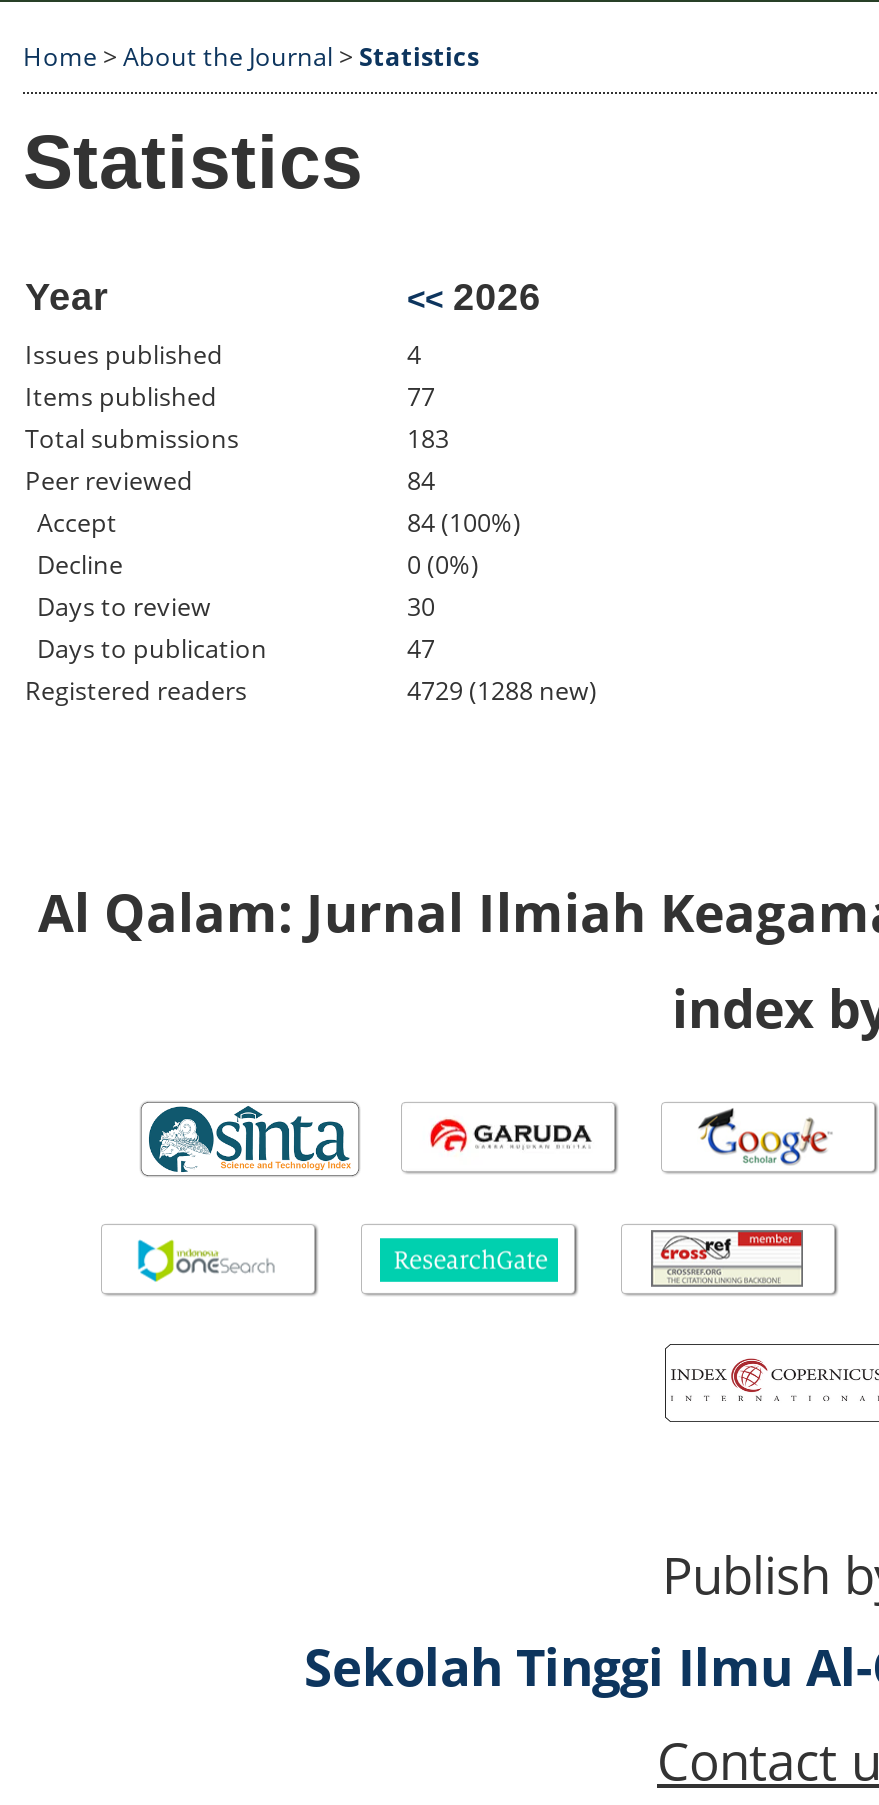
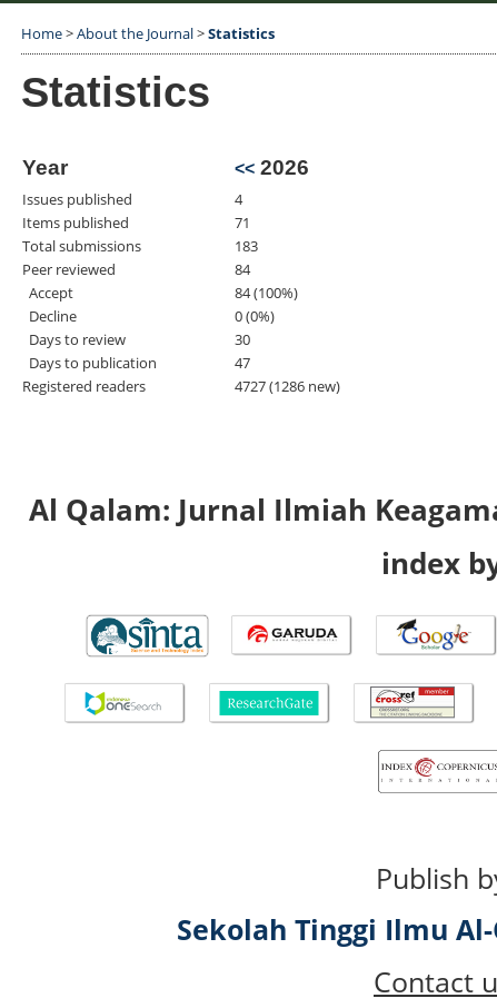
[407,380,435,414] 77 -> [235,214,250,232] 71
[407,674,597,708] 4729 (1288 new) -> [235,377,340,396] 4727 (1286 new)

